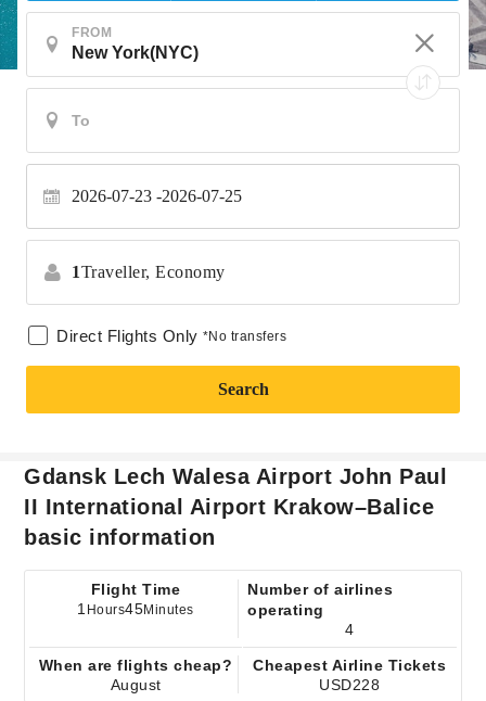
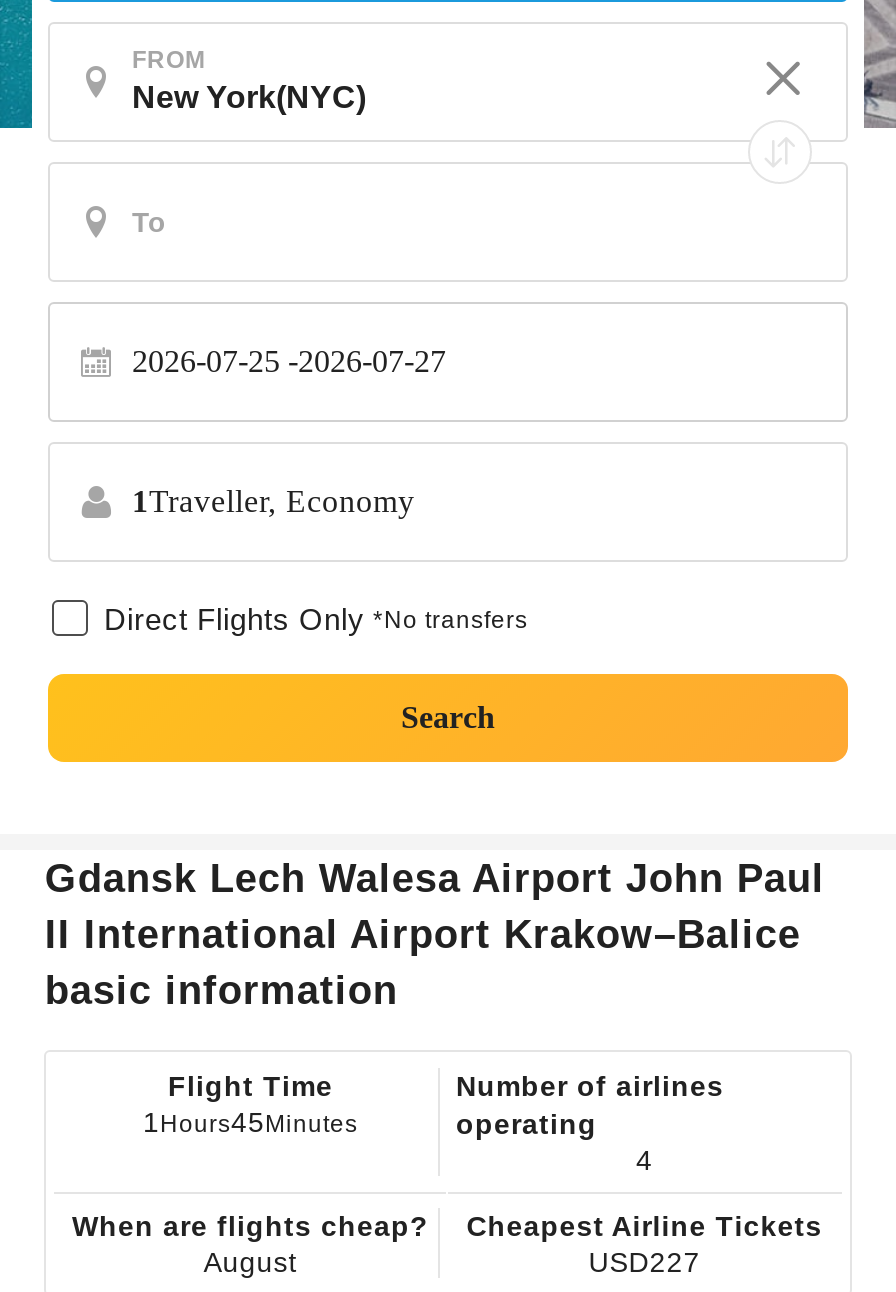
[72,187,242,205] 2026-07-23 -2026-07-25 -> [132,344,446,378] 2026-07-25 -2026-07-27
[319,676,380,693] USD228 -> [589,1246,701,1278] USD227

